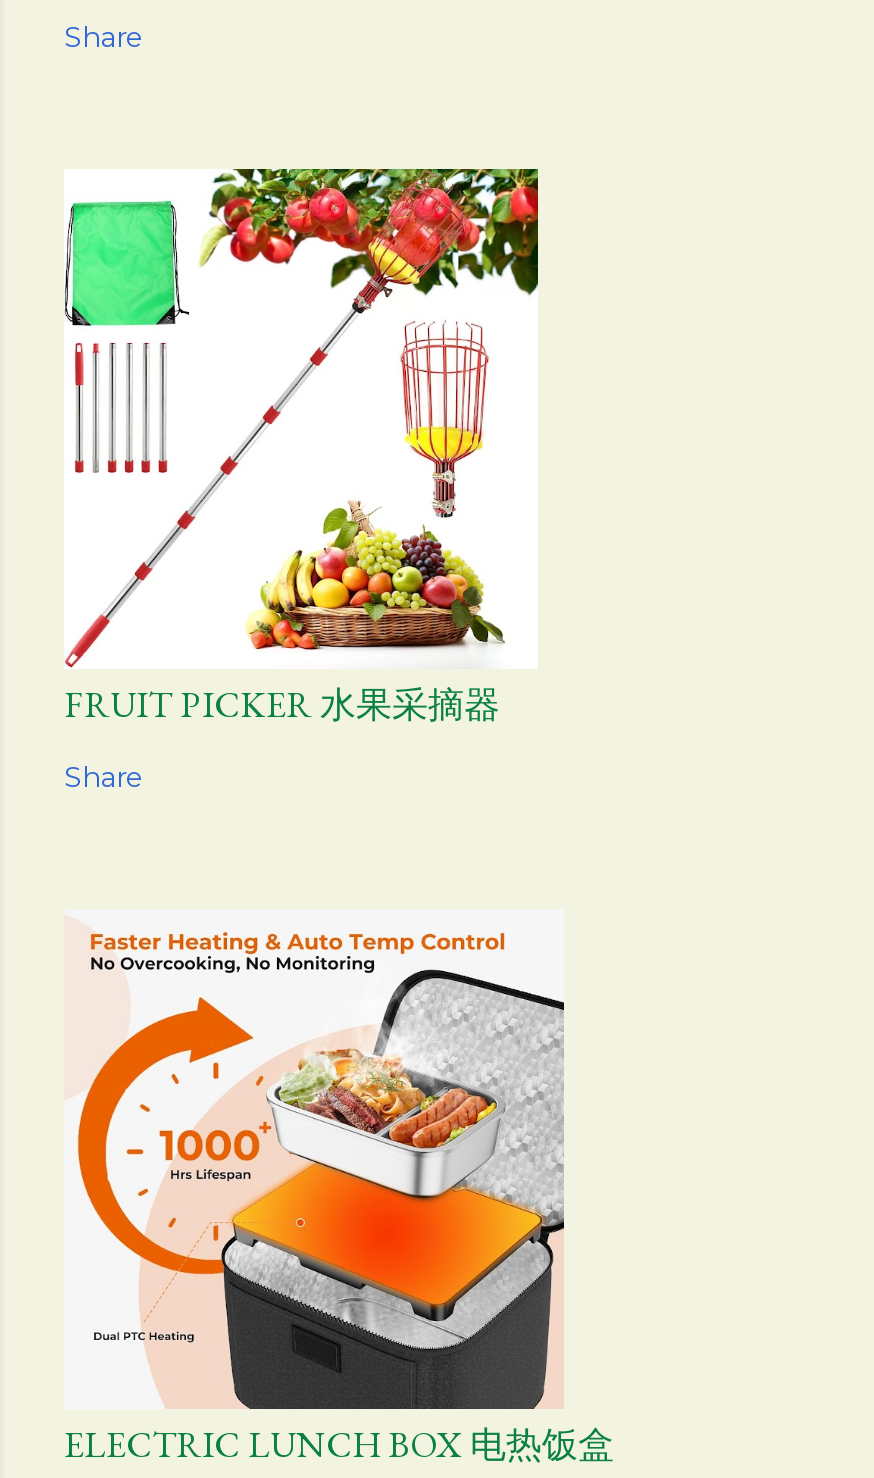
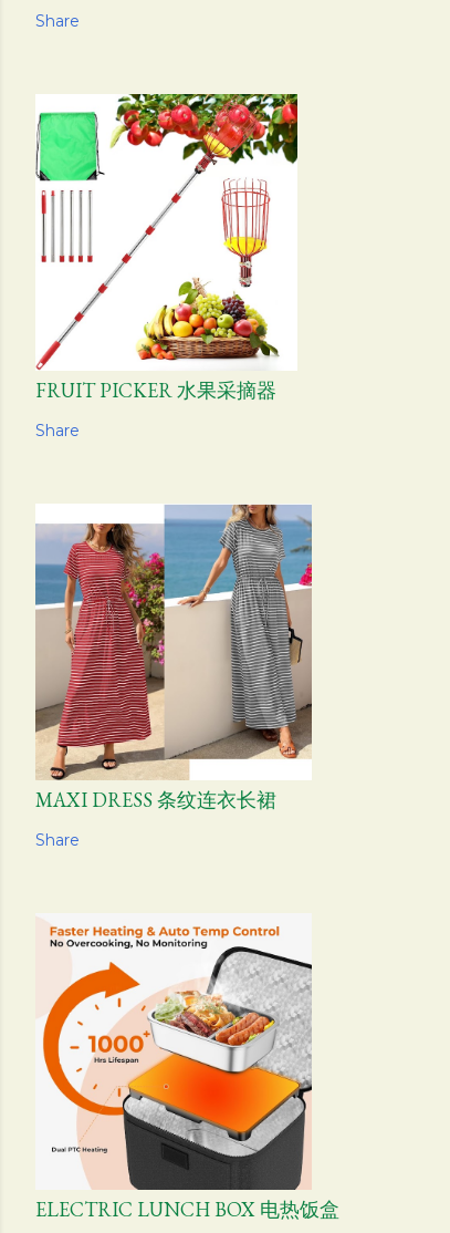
none -> [34,504,313,850] [image] | MAXI DRESS 条纹连衣长裙 | Share

